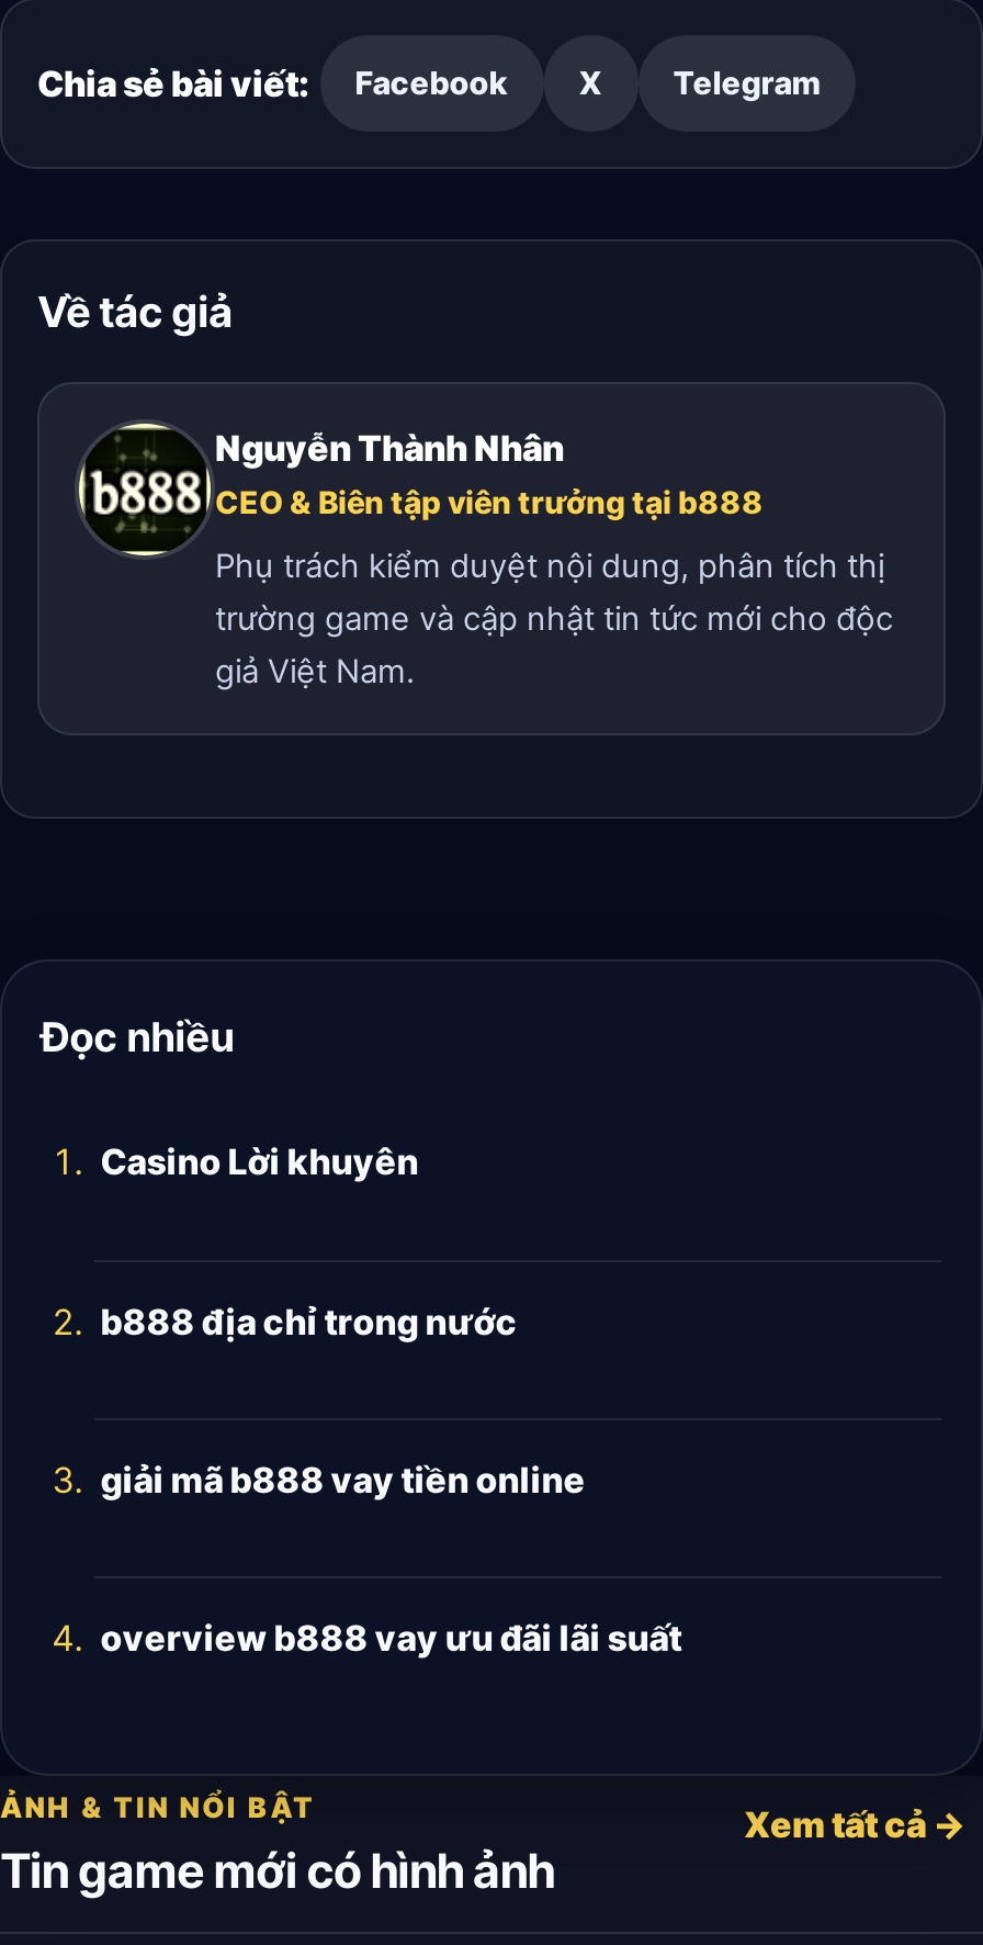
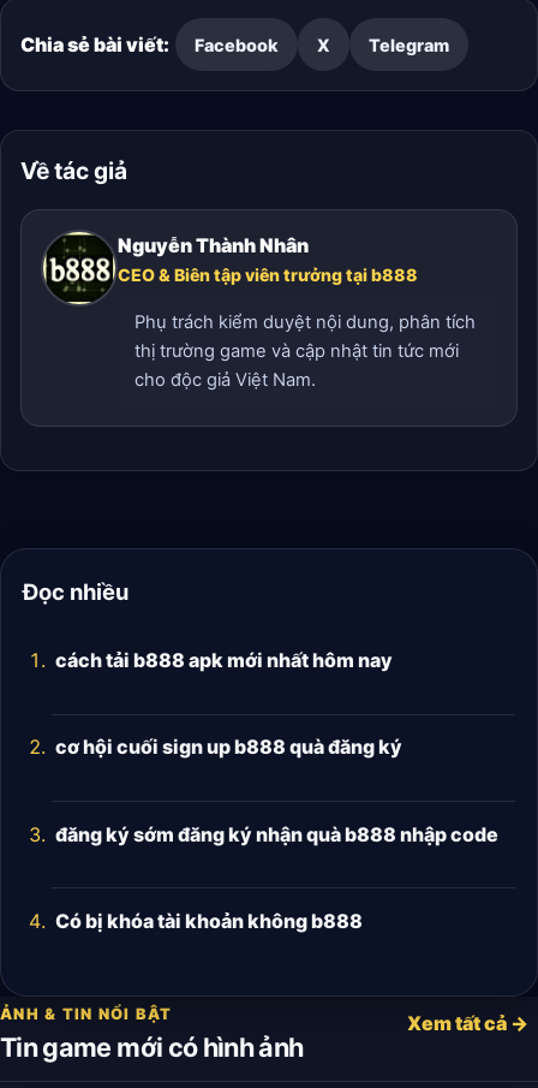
[100,1140,419,1183] Casino Lời khuyên -> [55,648,392,672] cách tải b888 apk mới nhất hôm nay
[100,1298,517,1342] b888 địa chỉ trong nước -> [55,735,402,759] cơ hội cuối sign up b888 quà đăng ký
[100,1457,585,1500] giải mã b888 vay tiền online -> [55,822,498,846] đăng ký sớm đăng ký nhận quà b888 nhập code
[100,1615,682,1659] overview b888 vay ưu đãi lãi suất -> [55,909,362,933] Có bị khóa tài khoản không b888

